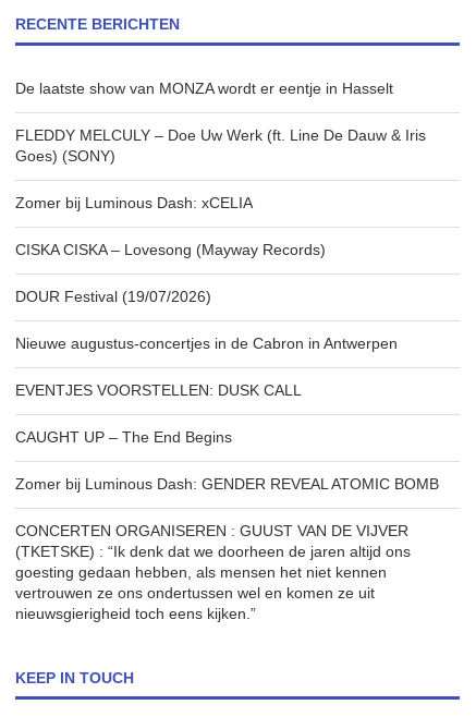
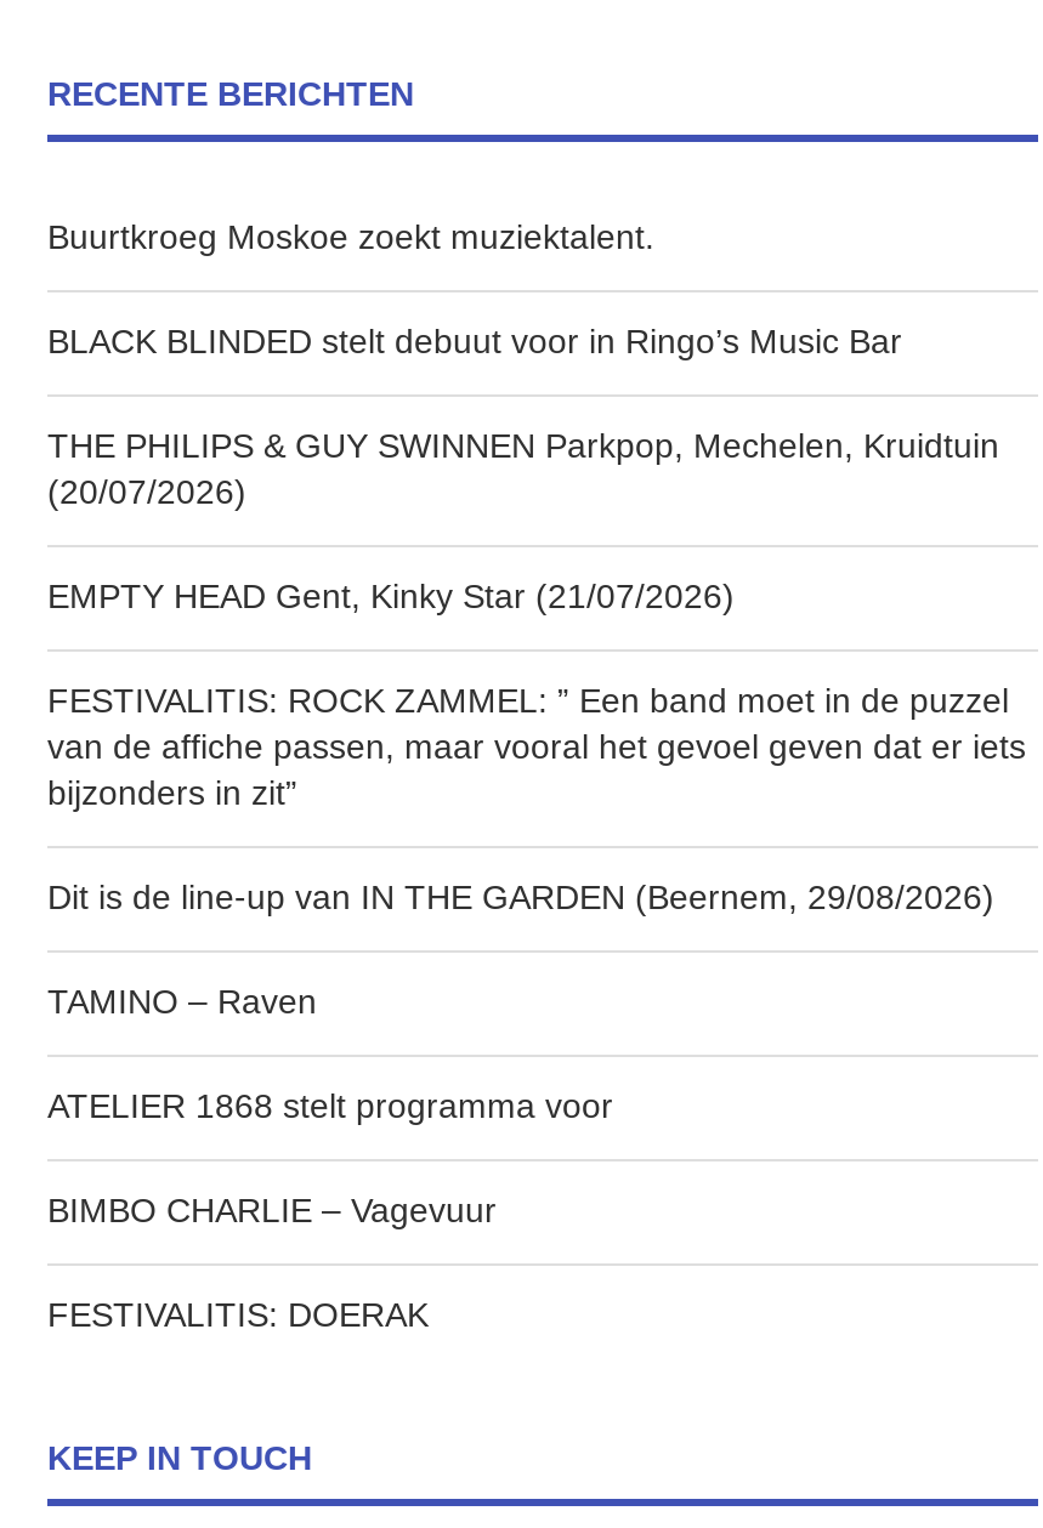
[15,80,393,97] De laatste show van MONZA wordt er eentje in Hasselt -> [47,218,654,257] Buurtkroeg Moskoe zoekt muziektalent.
[15,127,426,165] FLEDDY MELCULY – Doe Uw Werk (ft. Line De Dauw & Iris | Goes) (SONY) -> [47,323,902,361] BLACK BLINDED stelt debuut voor in Ringo’s Music Bar
[15,194,253,212] Zomer bij Luminous Dash: xCELIA -> [47,427,999,512] THE PHILIPS & GUY SWINNEN Parkpop, Mechelen, Kruidtuin | (20/07/2026)
[15,241,326,259] CISKA CISKA – Lovesong (Mayway Records) -> [47,577,735,616] EMPTY HEAD Gent, Kinky Star (21/07/2026)
[15,288,211,306] DOUR Festival (19/07/2026) -> [47,682,1026,813] FESTIVALITIS: ROCK ZAMMEL: ” Een band moet in de puzzel | van de affiche passen, maar vooral het gevoel geven dat er iets | bijzonders in zit”
[15,335,398,352] Nieuwe augustus-concertjes in de Cabron in Antwerpen -> [47,878,994,917] Dit is de line-up van IN THE GARDEN (Beernem, 29/08/2026)
[15,382,302,399] EVENTJES VOORSTELLEN: DUSK CALL -> [47,983,317,1022] TAMINO – Raven
[15,429,232,446] CAUGHT UP – The End Begins -> [47,1087,613,1126] ATELIER 1868 stelt programma voor
[15,476,439,493] Zomer bij Luminous Dash: GENDER REVEAL ATOMIC BOMB -> [47,1192,497,1230] BIMBO CHARLIE – Vagevuur
[15,522,411,623] CONCERTEN ORGANISEREN : GUUST VAN DE VIJVER | (TKETSKE) : “Ik denk dat we doorheen de jaren altijd ons | goesting gedaan hebben, als mensen het niet kennen | vertrouwen ze ons ondertussen wel en komen ze uit | nieuwsgierigheid toch eens kijken.” -> [47,1296,429,1335] FESTIVALITIS: DOERAK

